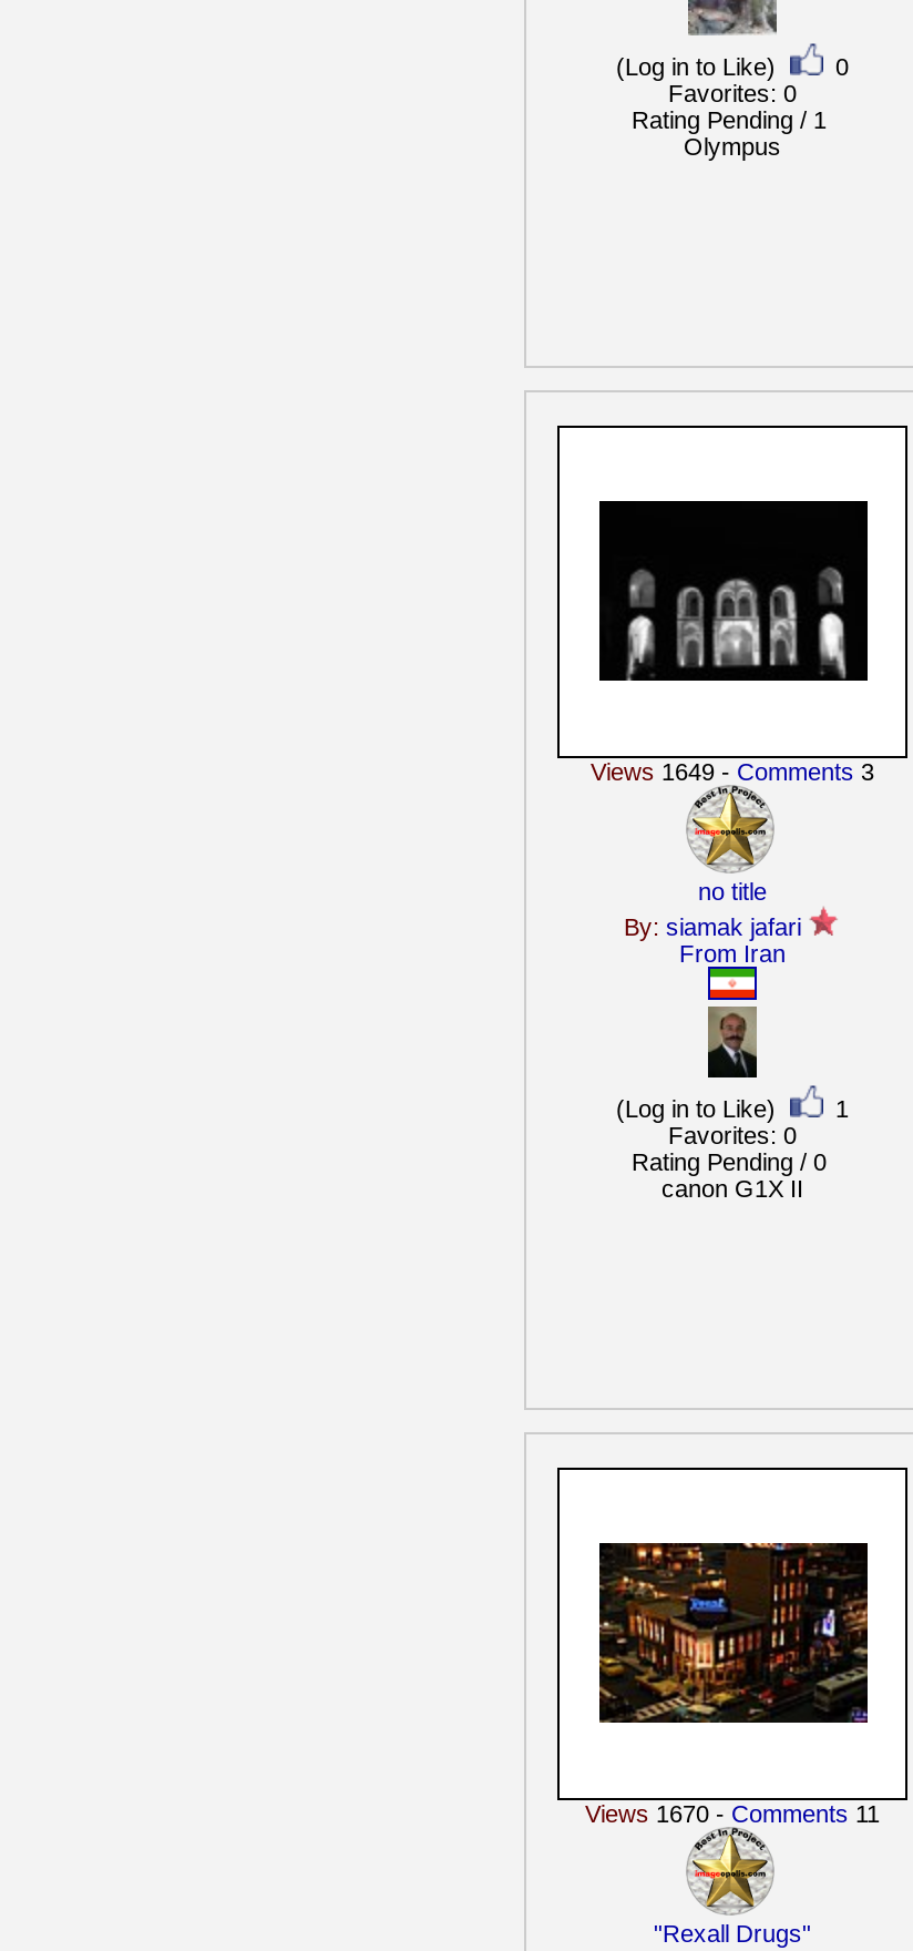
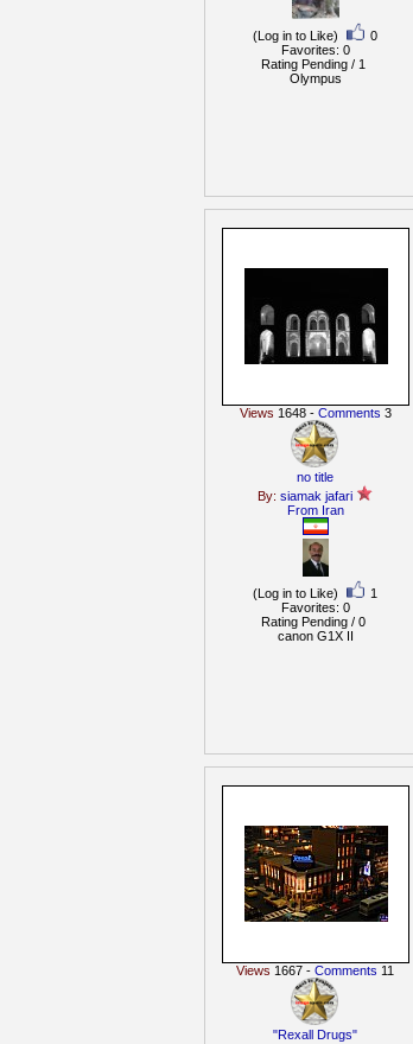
[591,758,874,785] Views1649 -Comments3 -> [240,406,392,420] Views1648 -Comments3
[585,1800,880,1827] Views1670 -Comments11 -> [237,963,395,978] Views1667 -Comments11

